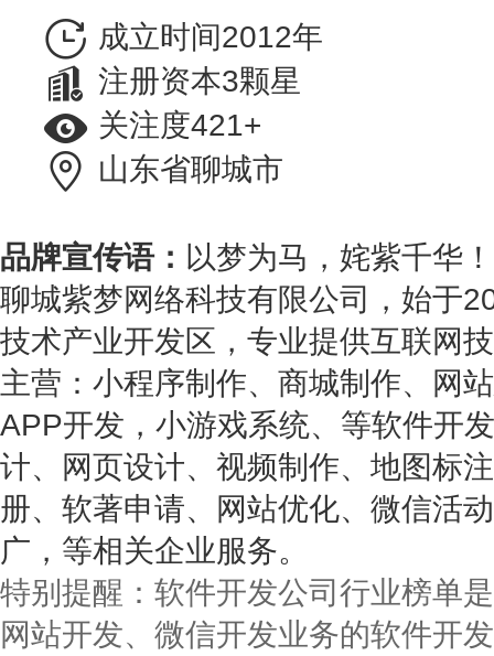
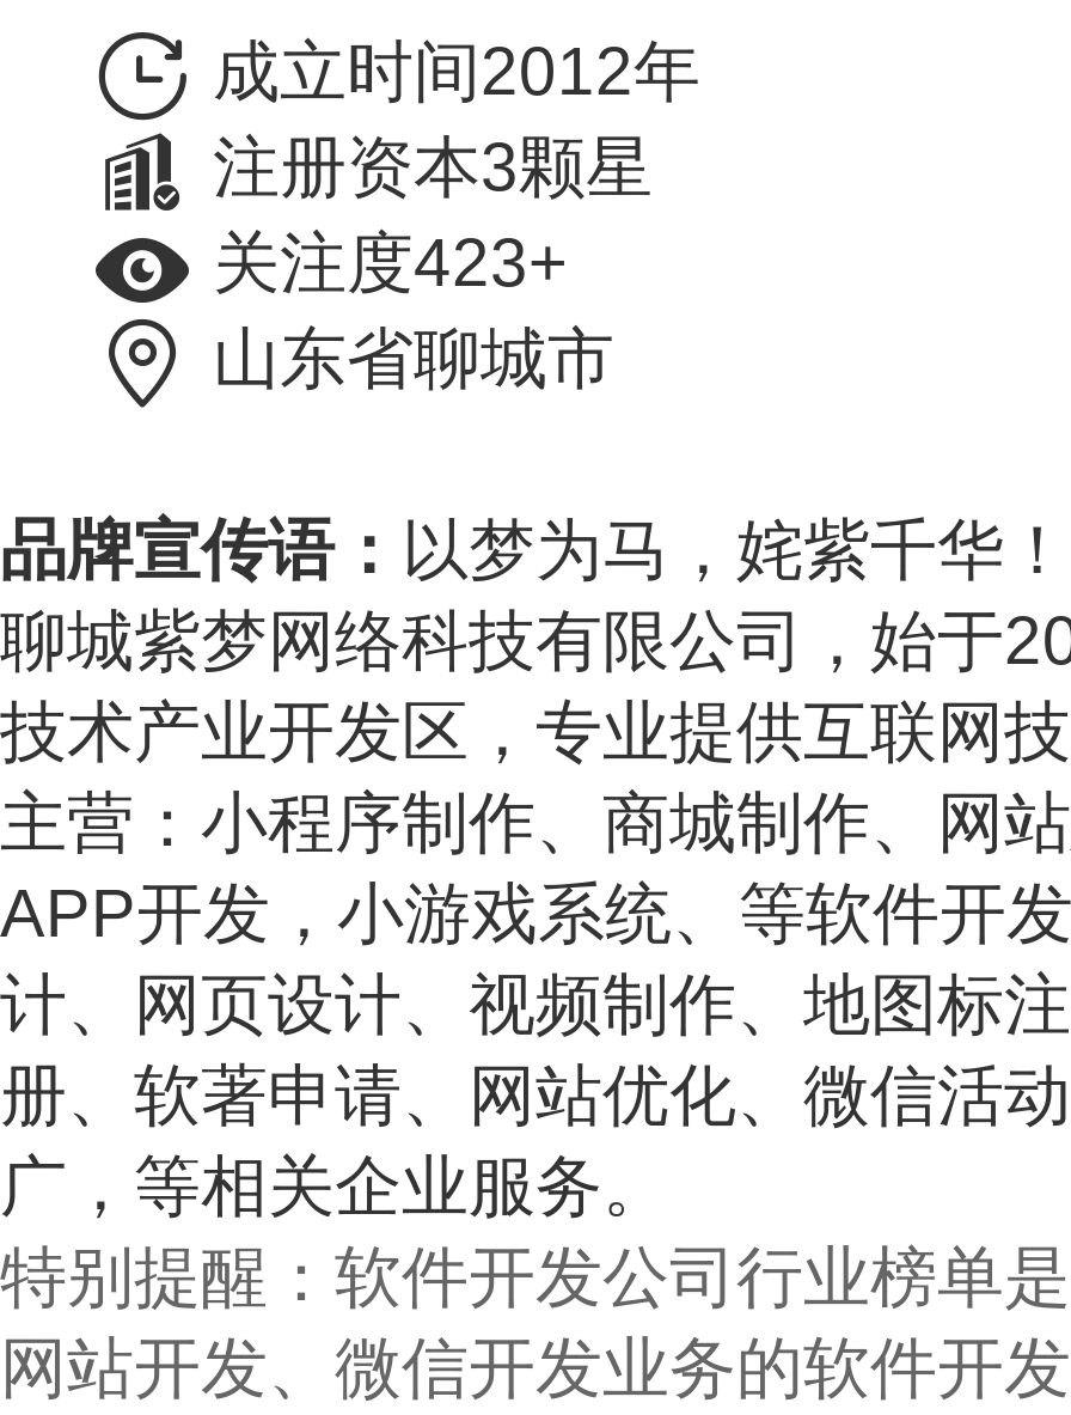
[98,108,261,143] 关注度421+ -> [213,227,567,301] 关注度423+

